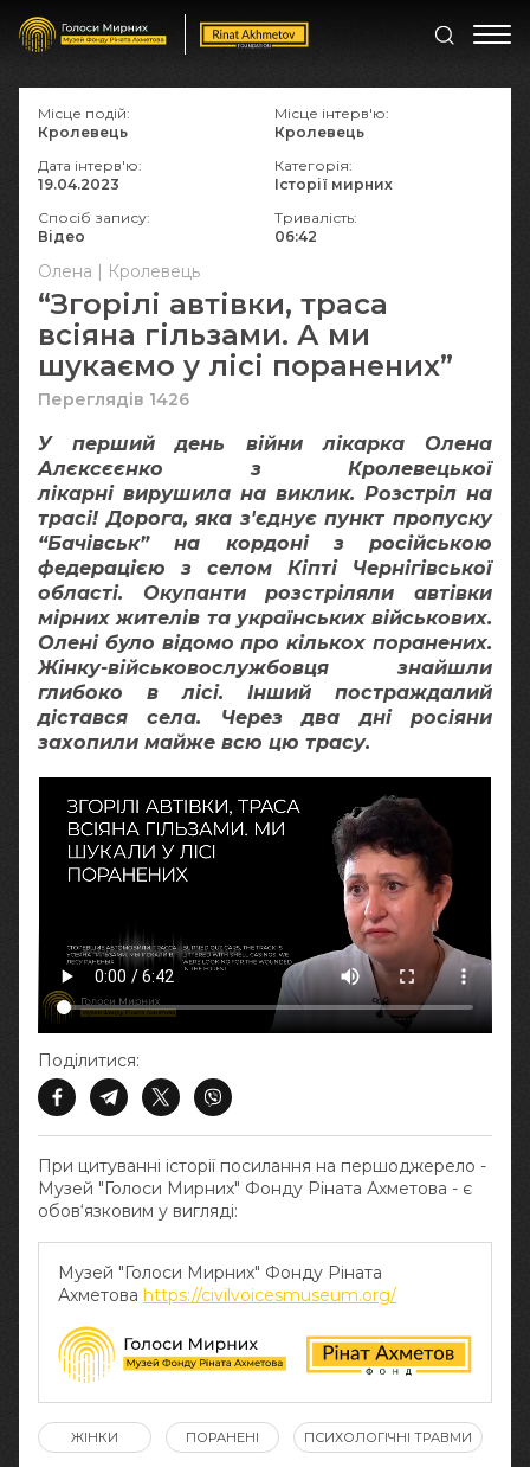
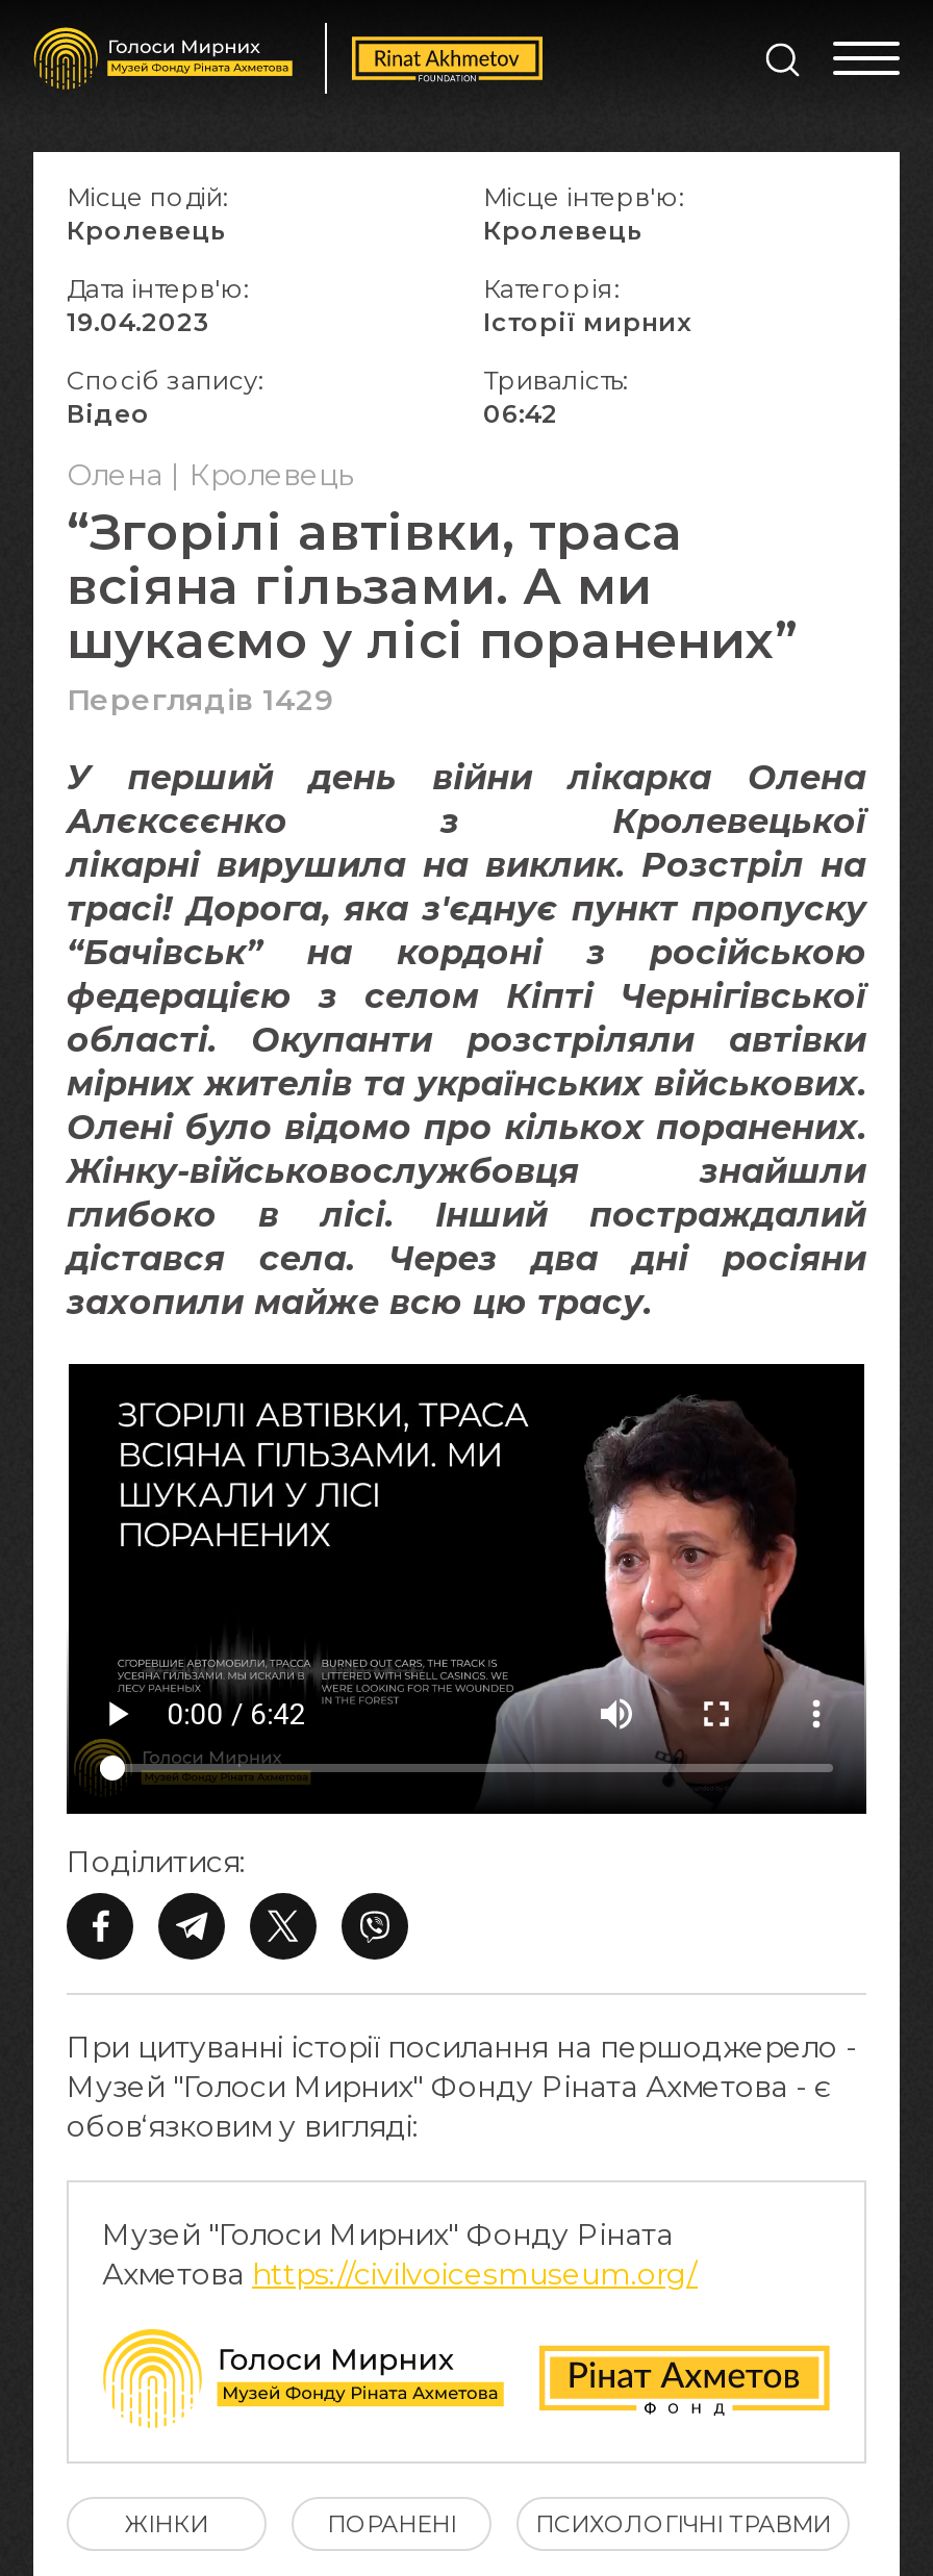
[38,389,189,410] Переглядів 1426 -> [67,681,333,718] Переглядів 1429

